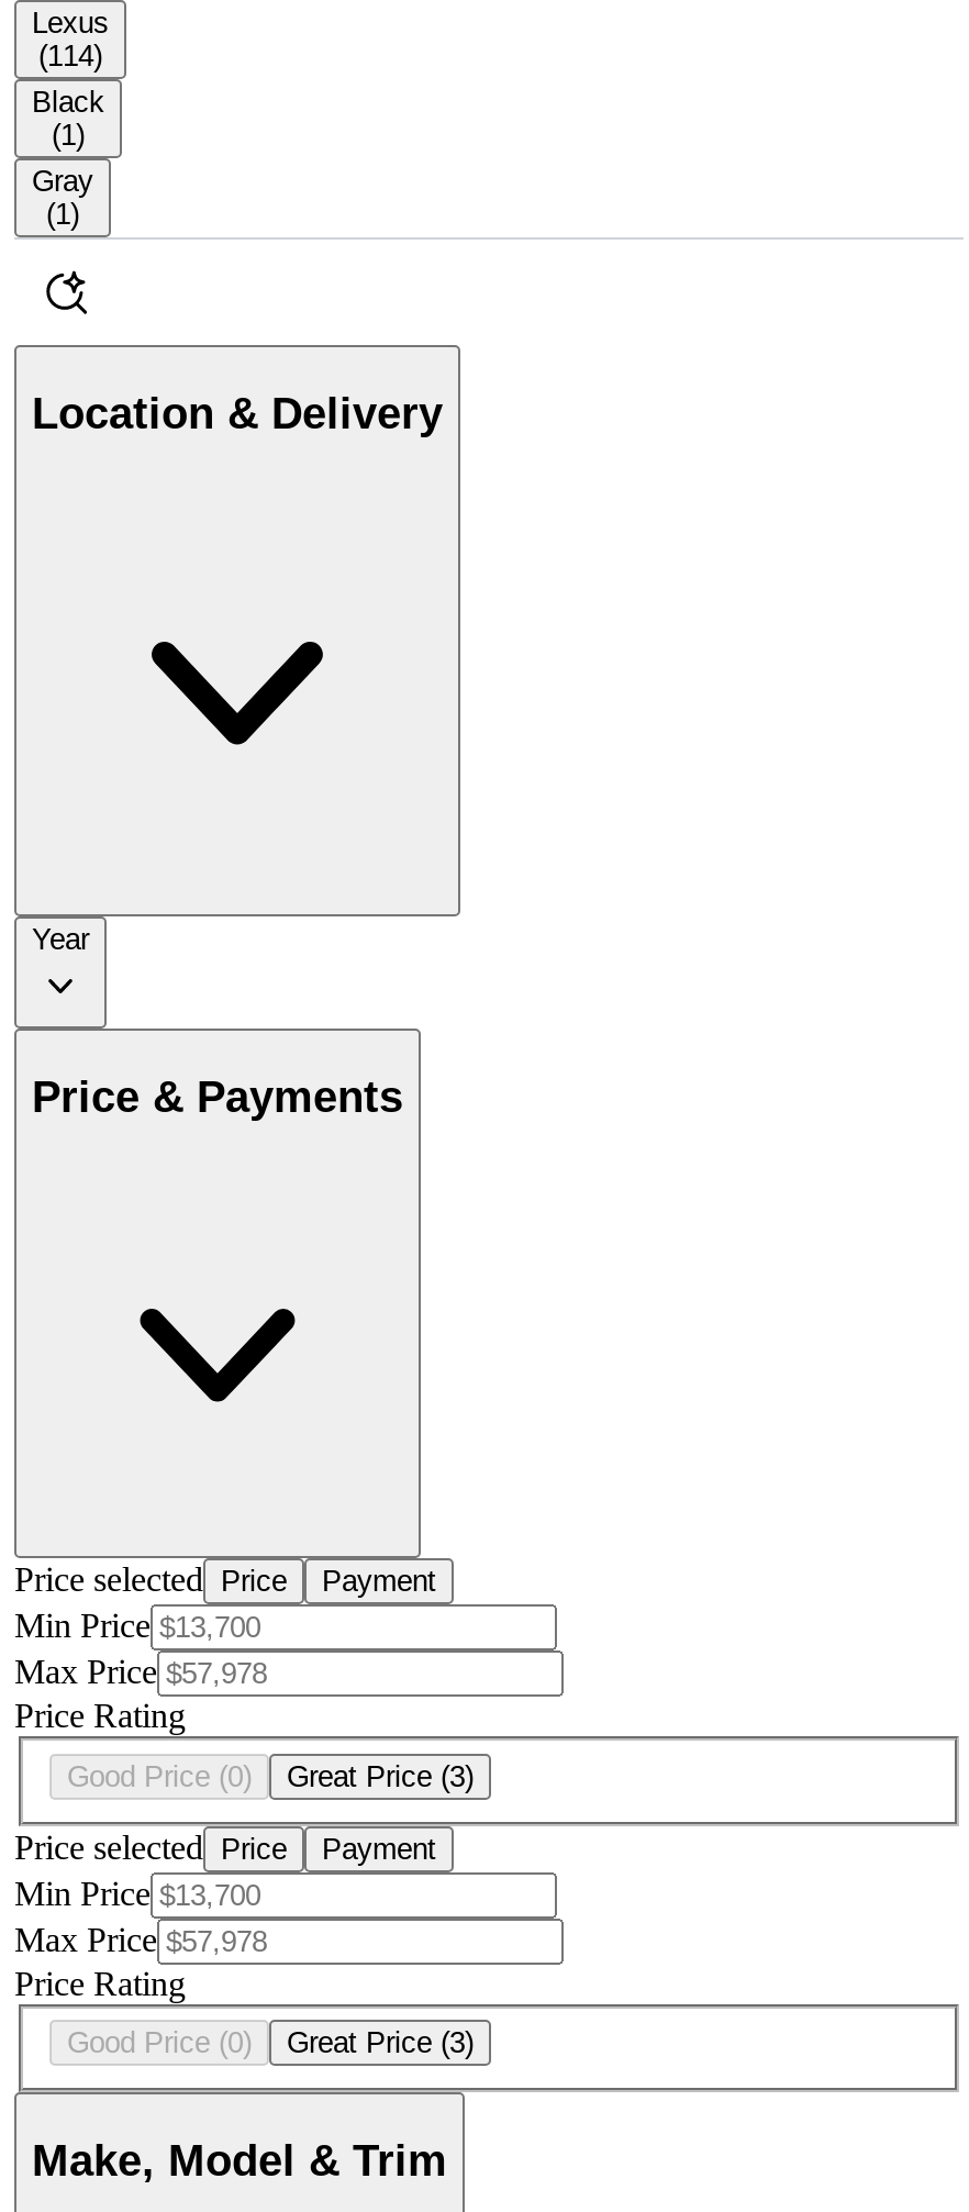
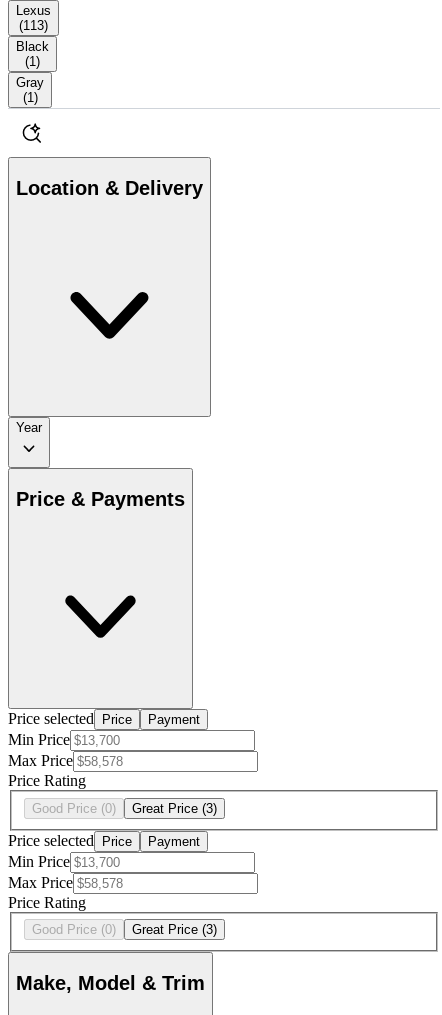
[38,39,102,72] (114) -> [19,18,48,33] (113)

